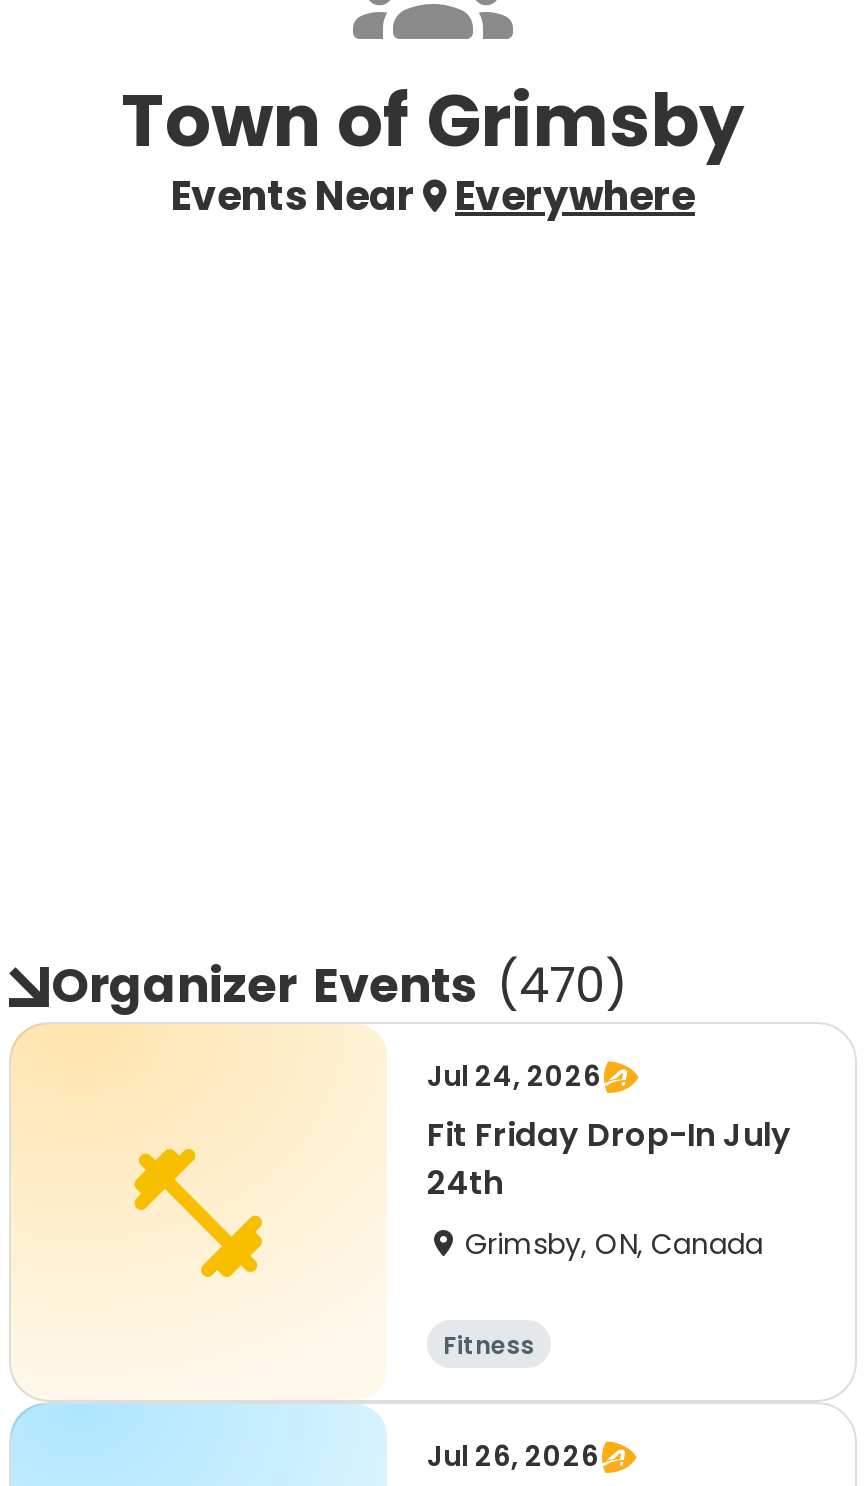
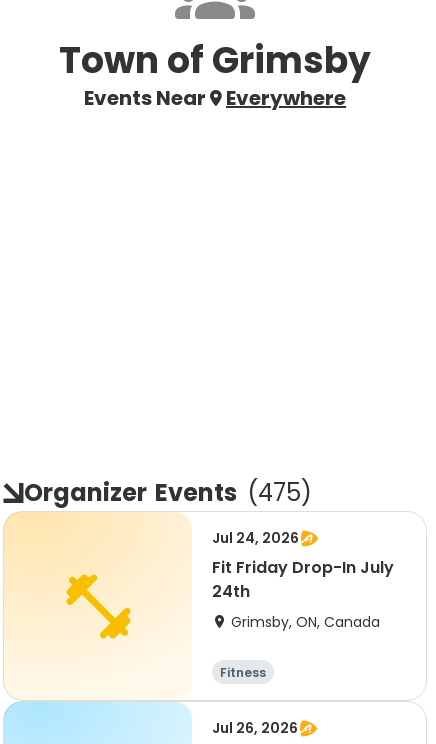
[51,952,627,1018] Organizer Events (470) -> [24,476,312,509] Organizer Events (475)

